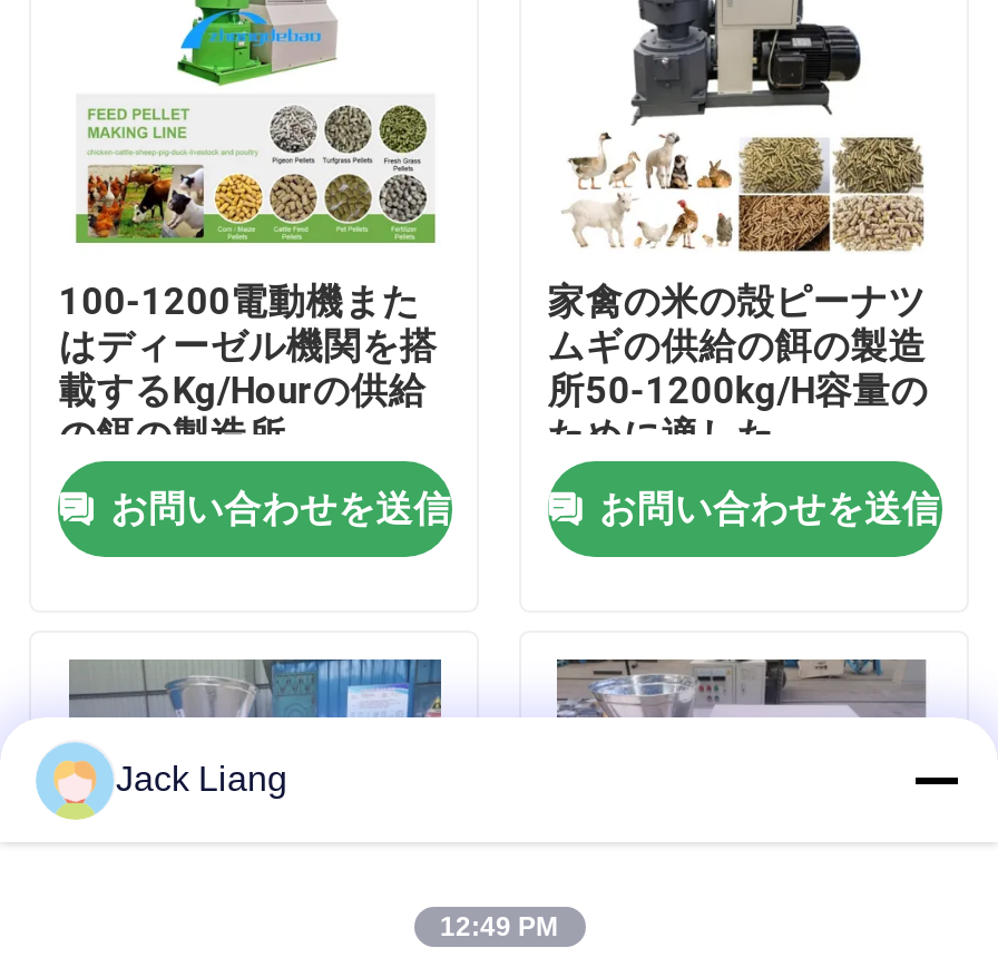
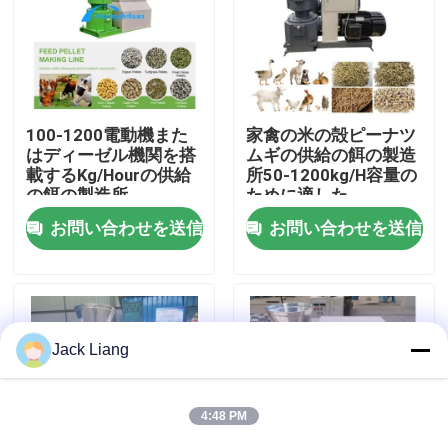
[440,911,558,942] 12:49 PM -> [201,409,247,423] 4:48 PM

